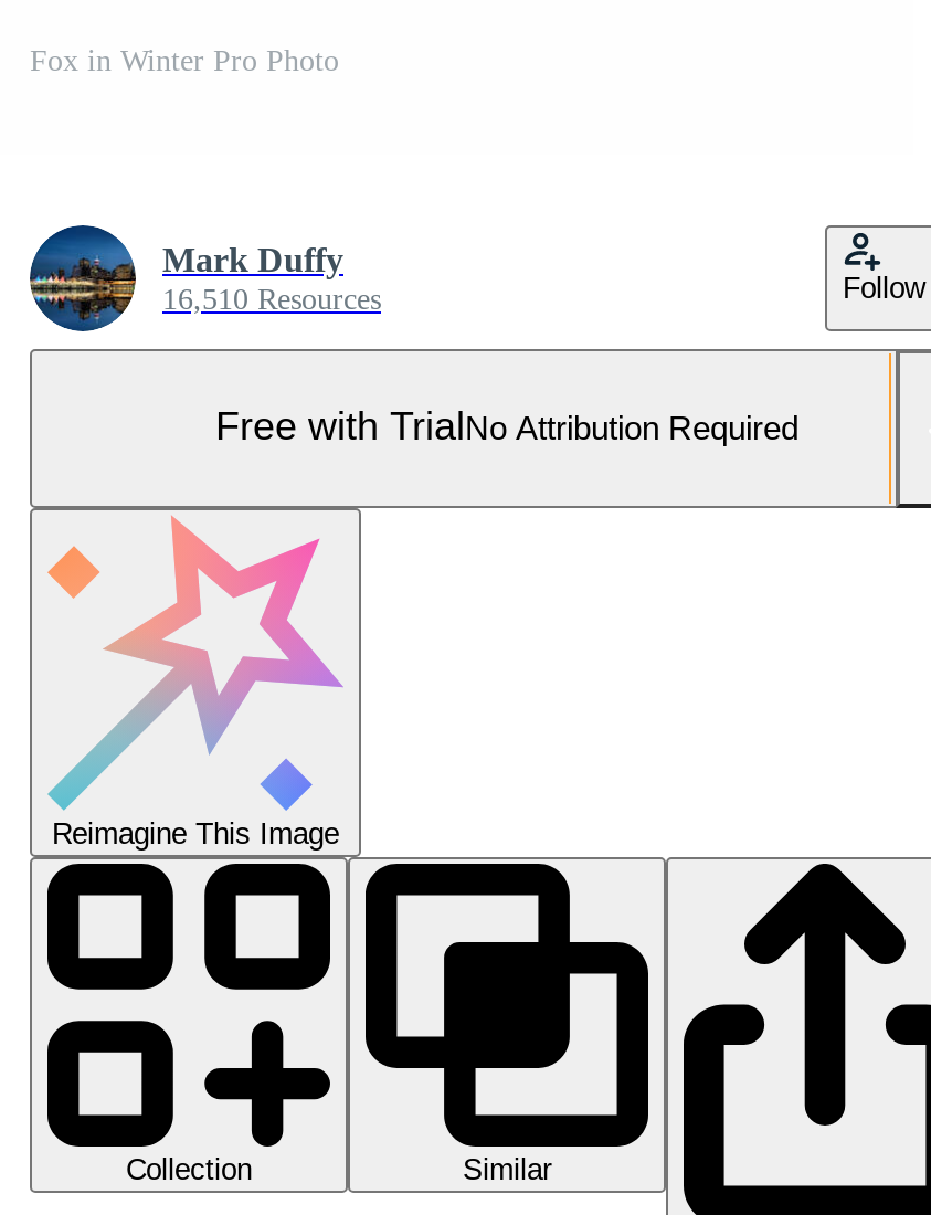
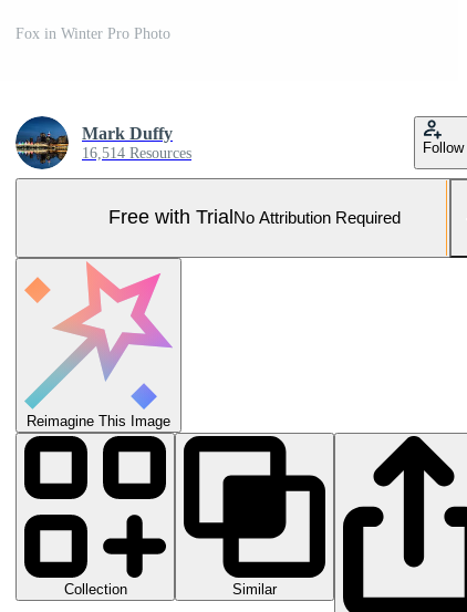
[162,282,381,315] 16,510 Resources -> [82,145,191,161] 16,514 Resources

